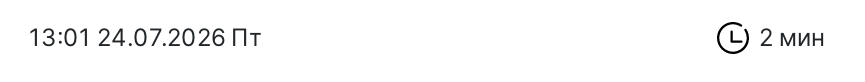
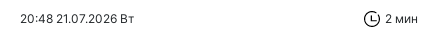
[29,22,261,52] 13:01 24.07.2026 Пт -> [20,11,134,26] 20:48 21.07.2026 Вт

